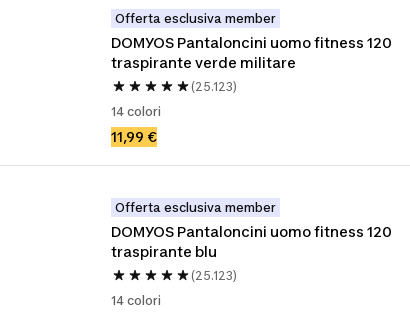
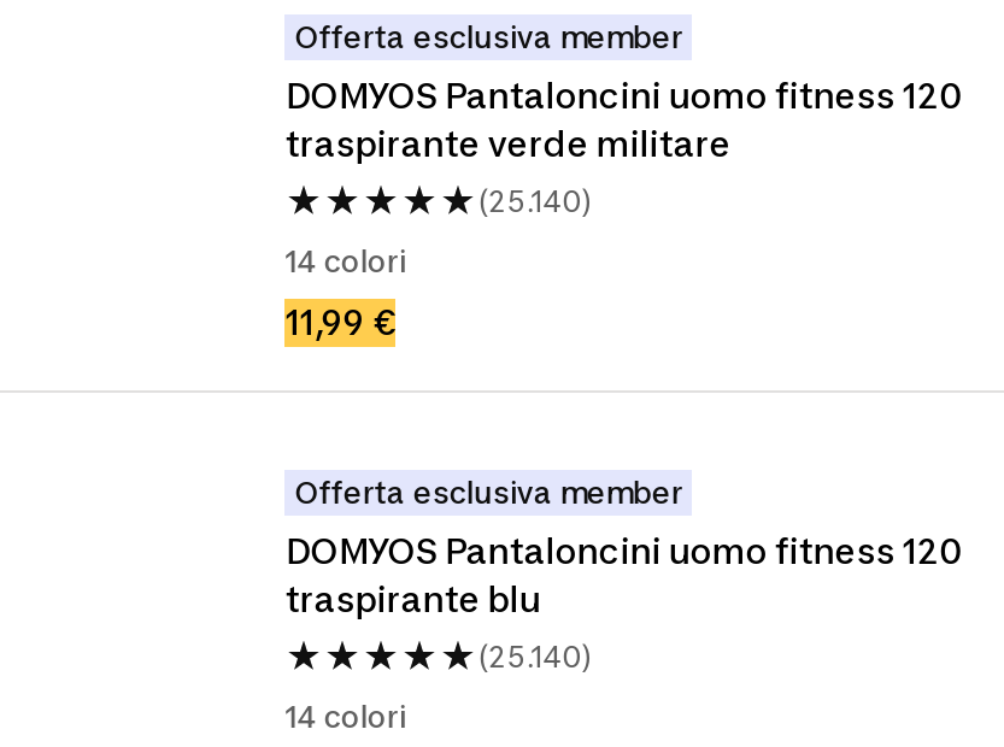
[191,79,237,94] (25.123) -> [478,183,591,219] (25.140)
[191,268,237,283] (25.123) -> [478,638,591,674] (25.140)

